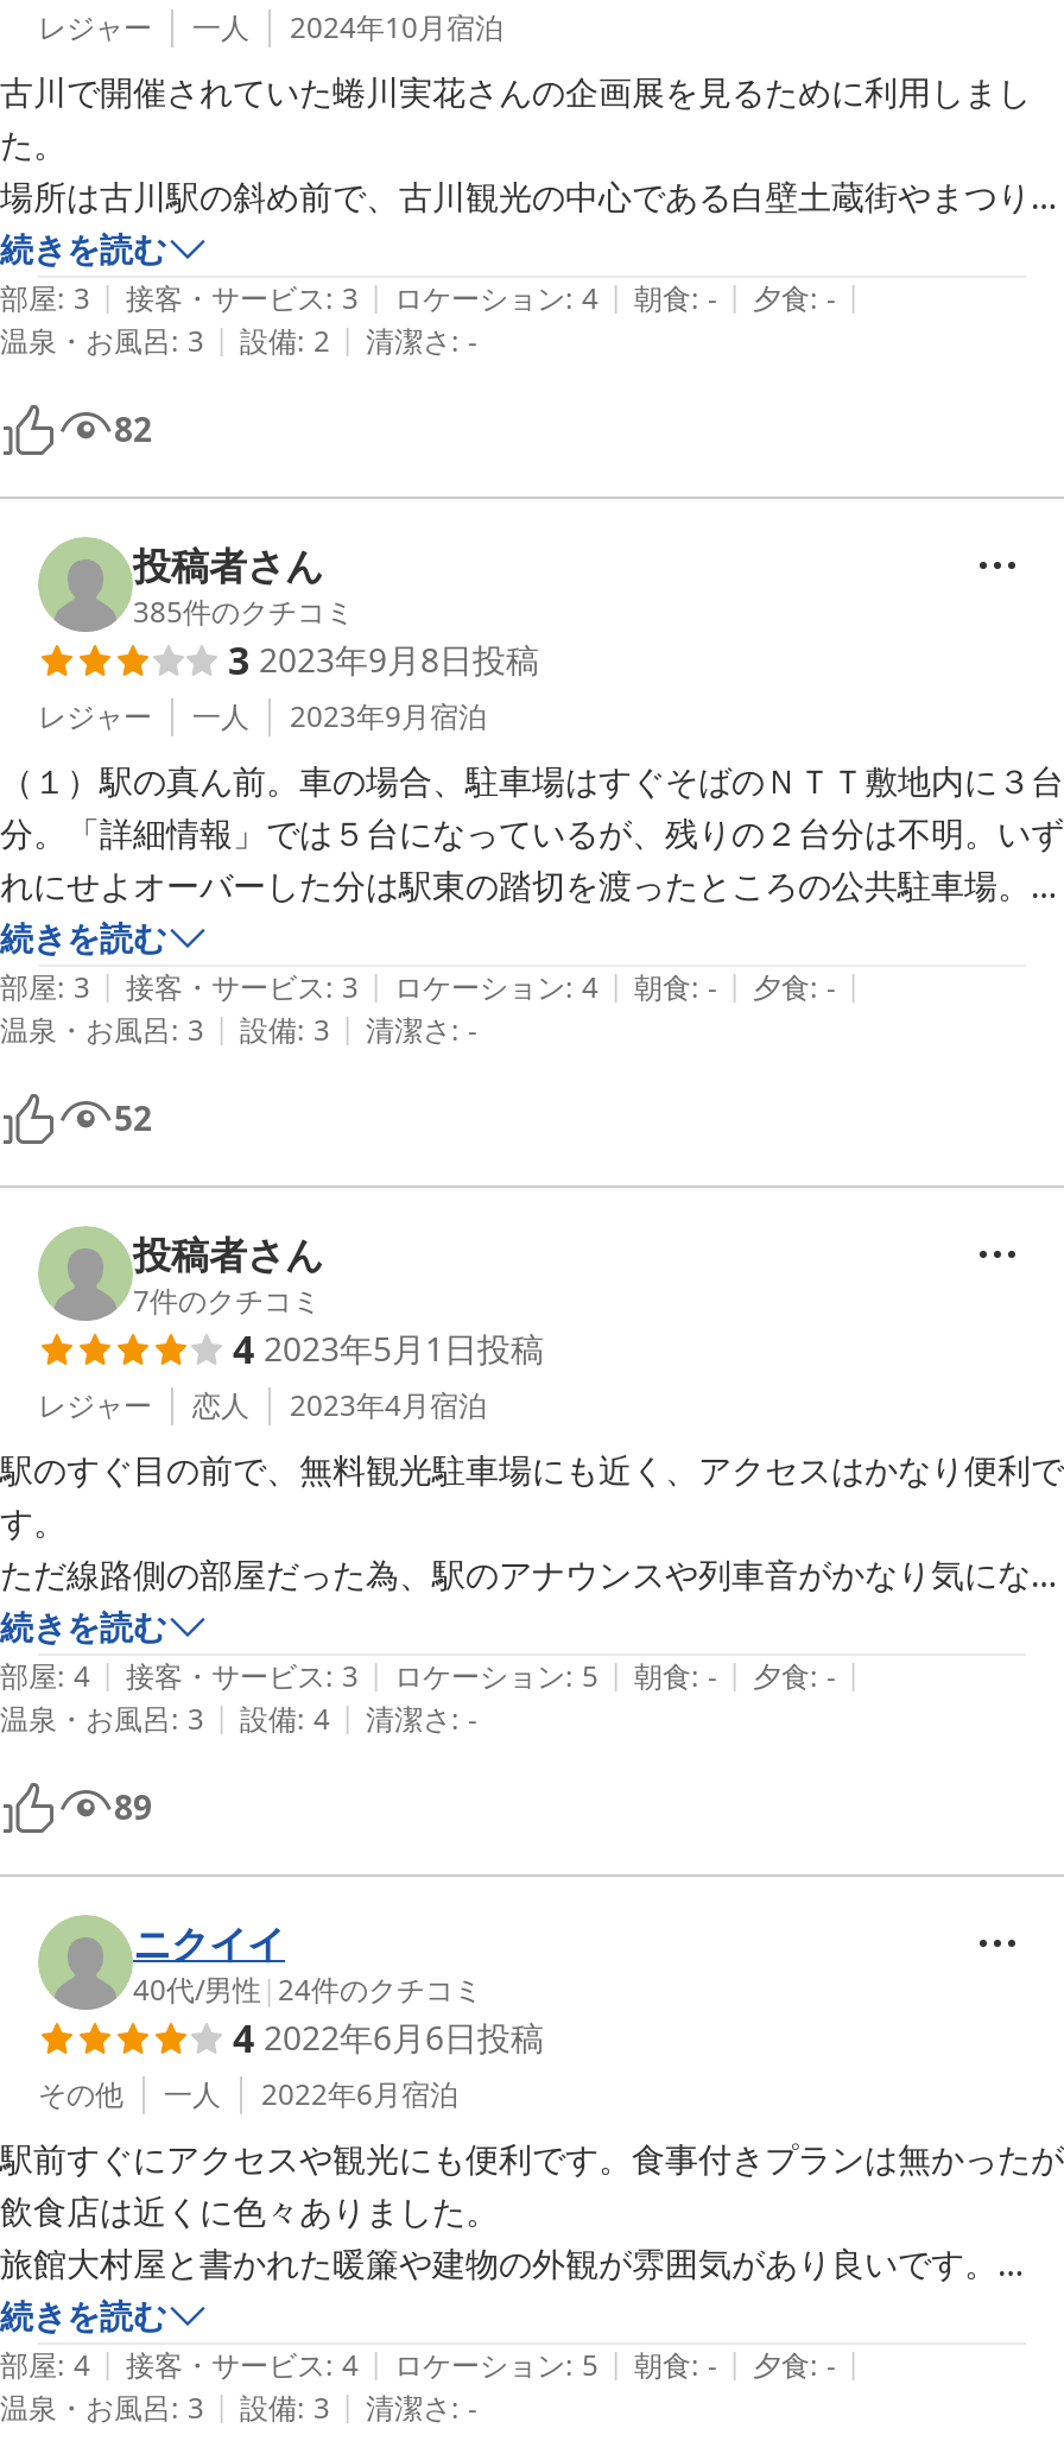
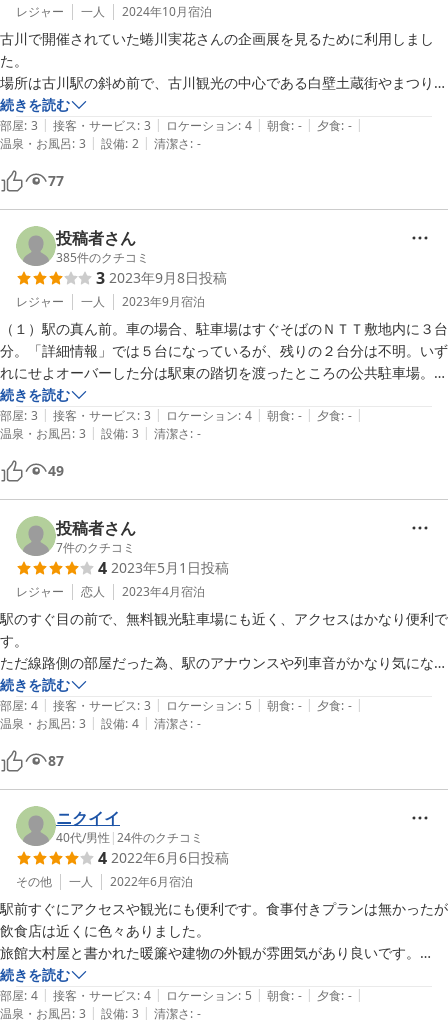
[114,406,152,451] 82 -> [48,171,64,190] 77
[114,1095,152,1140] 52 -> [48,461,64,480] 49
[114,1784,152,1829] 89 -> [48,751,64,770] 87

